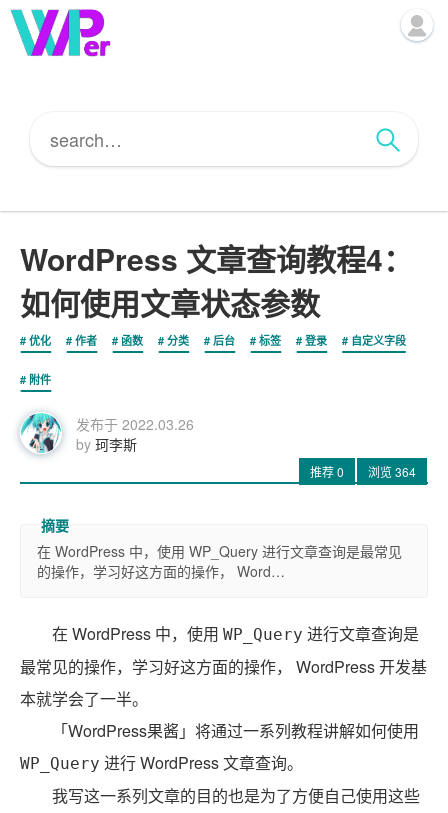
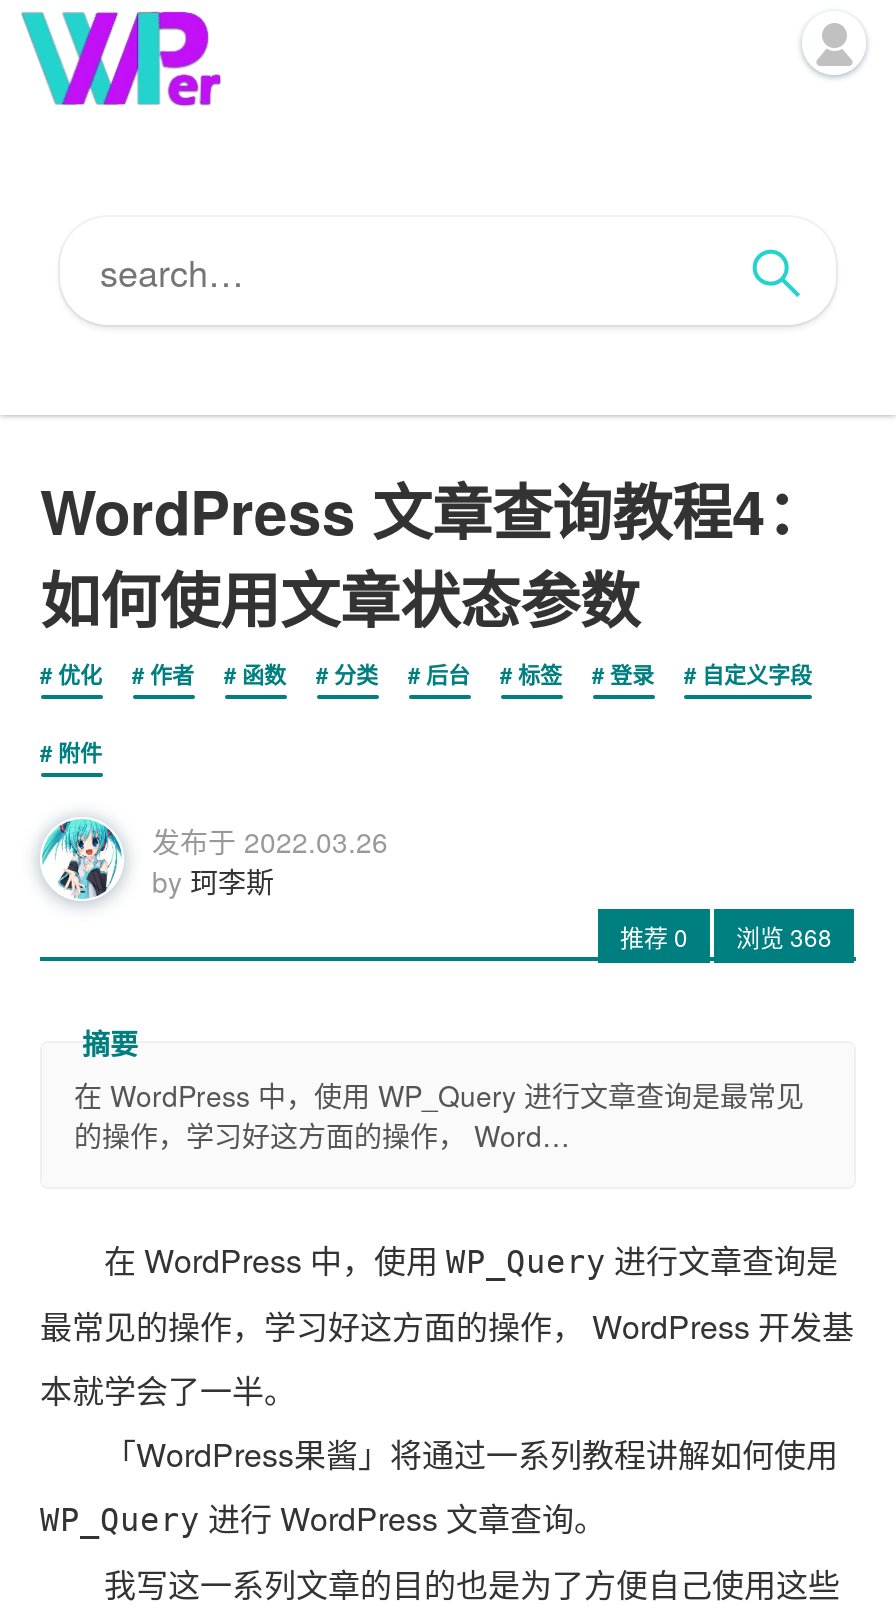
[310,463,416,480] 推荐0 浏览364 -> [620,919,832,953] 推荐0 浏览368

